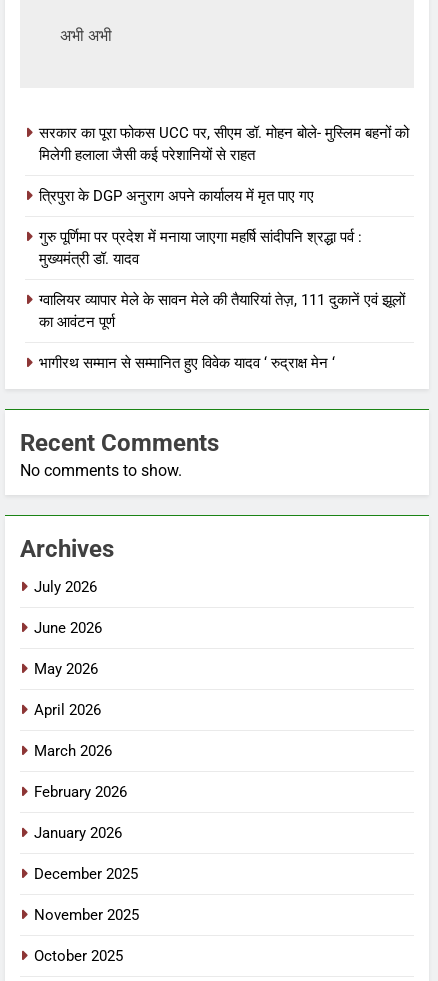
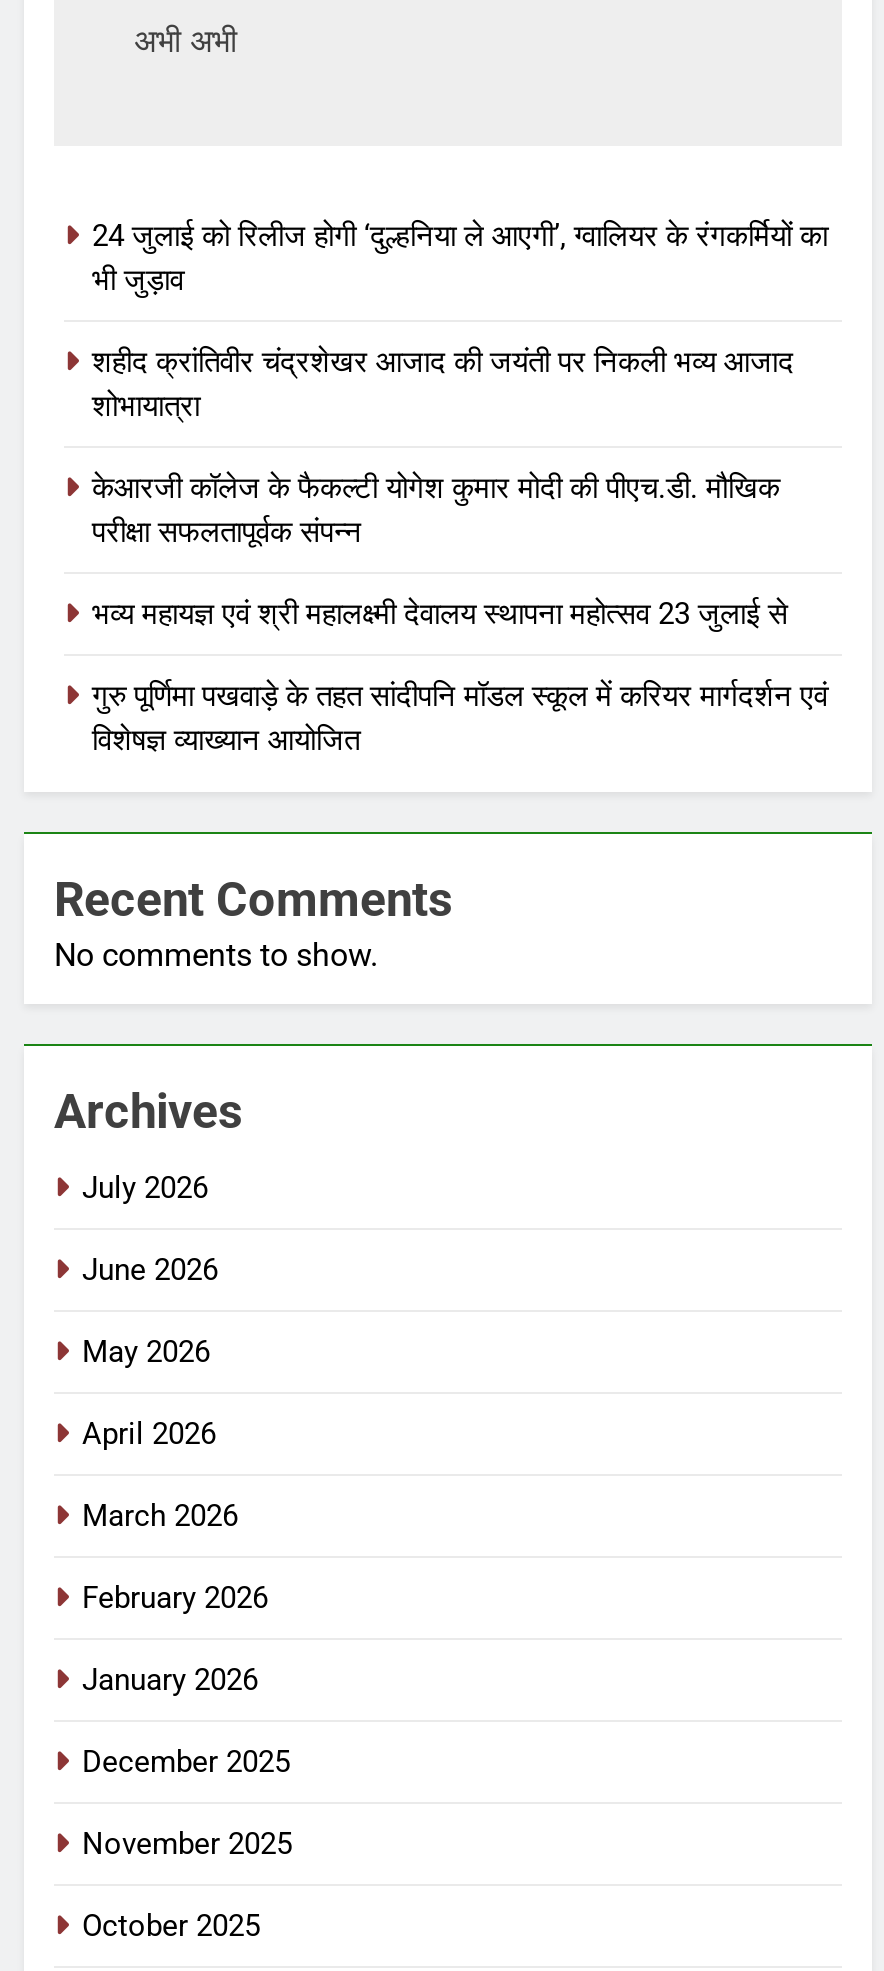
[39,124,409,164] सरकार का पूरा फोकस UCC पर, सीएम डॉ. मोहन बोले- मुस्लिम बहनों को | मिलेगी हलाला जैसी कई परेशानियों से राहत -> [92,219,828,299] 24 जुलाई को रिलीज होगी ‘दुल्हनिया ले आएगी’, ग्वालियर के रंगकर्मियों का | भी जुड़ाव
[39,187,314,205] त्रिपुरा के DGP अनुराग अपने कार्यालय में मृत पाए गए -> [92,345,794,425] शहीद क्रांतिवीर चंद्रशेखर आजाद की जयंती पर निकली भव्य आजाद | शोभायात्रा
[39,228,362,268] गुरु पूर्णिमा पर प्रदेश में मनाया जाएगा महर्षि सांदीपनि श्रद्धा पर्व : | मुख्यमंत्री डॉ. यादव -> [92,471,780,551] केआरजी कॉलेज के फैकल्टी योगेश कुमार मोदी की पीएच.डी. मौखिक | परीक्षा सफलतापूर्वक संपन्न
[39,291,405,331] ग्वालियर व्यापार मेले के सावन मेले की तैयारियां तेज़, 111 दुकानें एवं झूलों | का आवंटन पूर्ण -> [92,597,788,633] भव्य महायज्ञ एवं श्री महालक्ष्मी देवालय स्थापना महोत्सव 23 जुलाई से
[39,354,335,372] भागीरथ सम्मान से सम्मानित हुए विवेक यादव ‘ रुद्राक्ष मेन ‘ -> [92,679,828,759] गुरु पूर्णिमा पखवाड़े के तहत सांदीपनि मॉडल स्कूल में करियर मार्गदर्शन एवं | विशेषज्ञ व्याख्यान आयोजित

